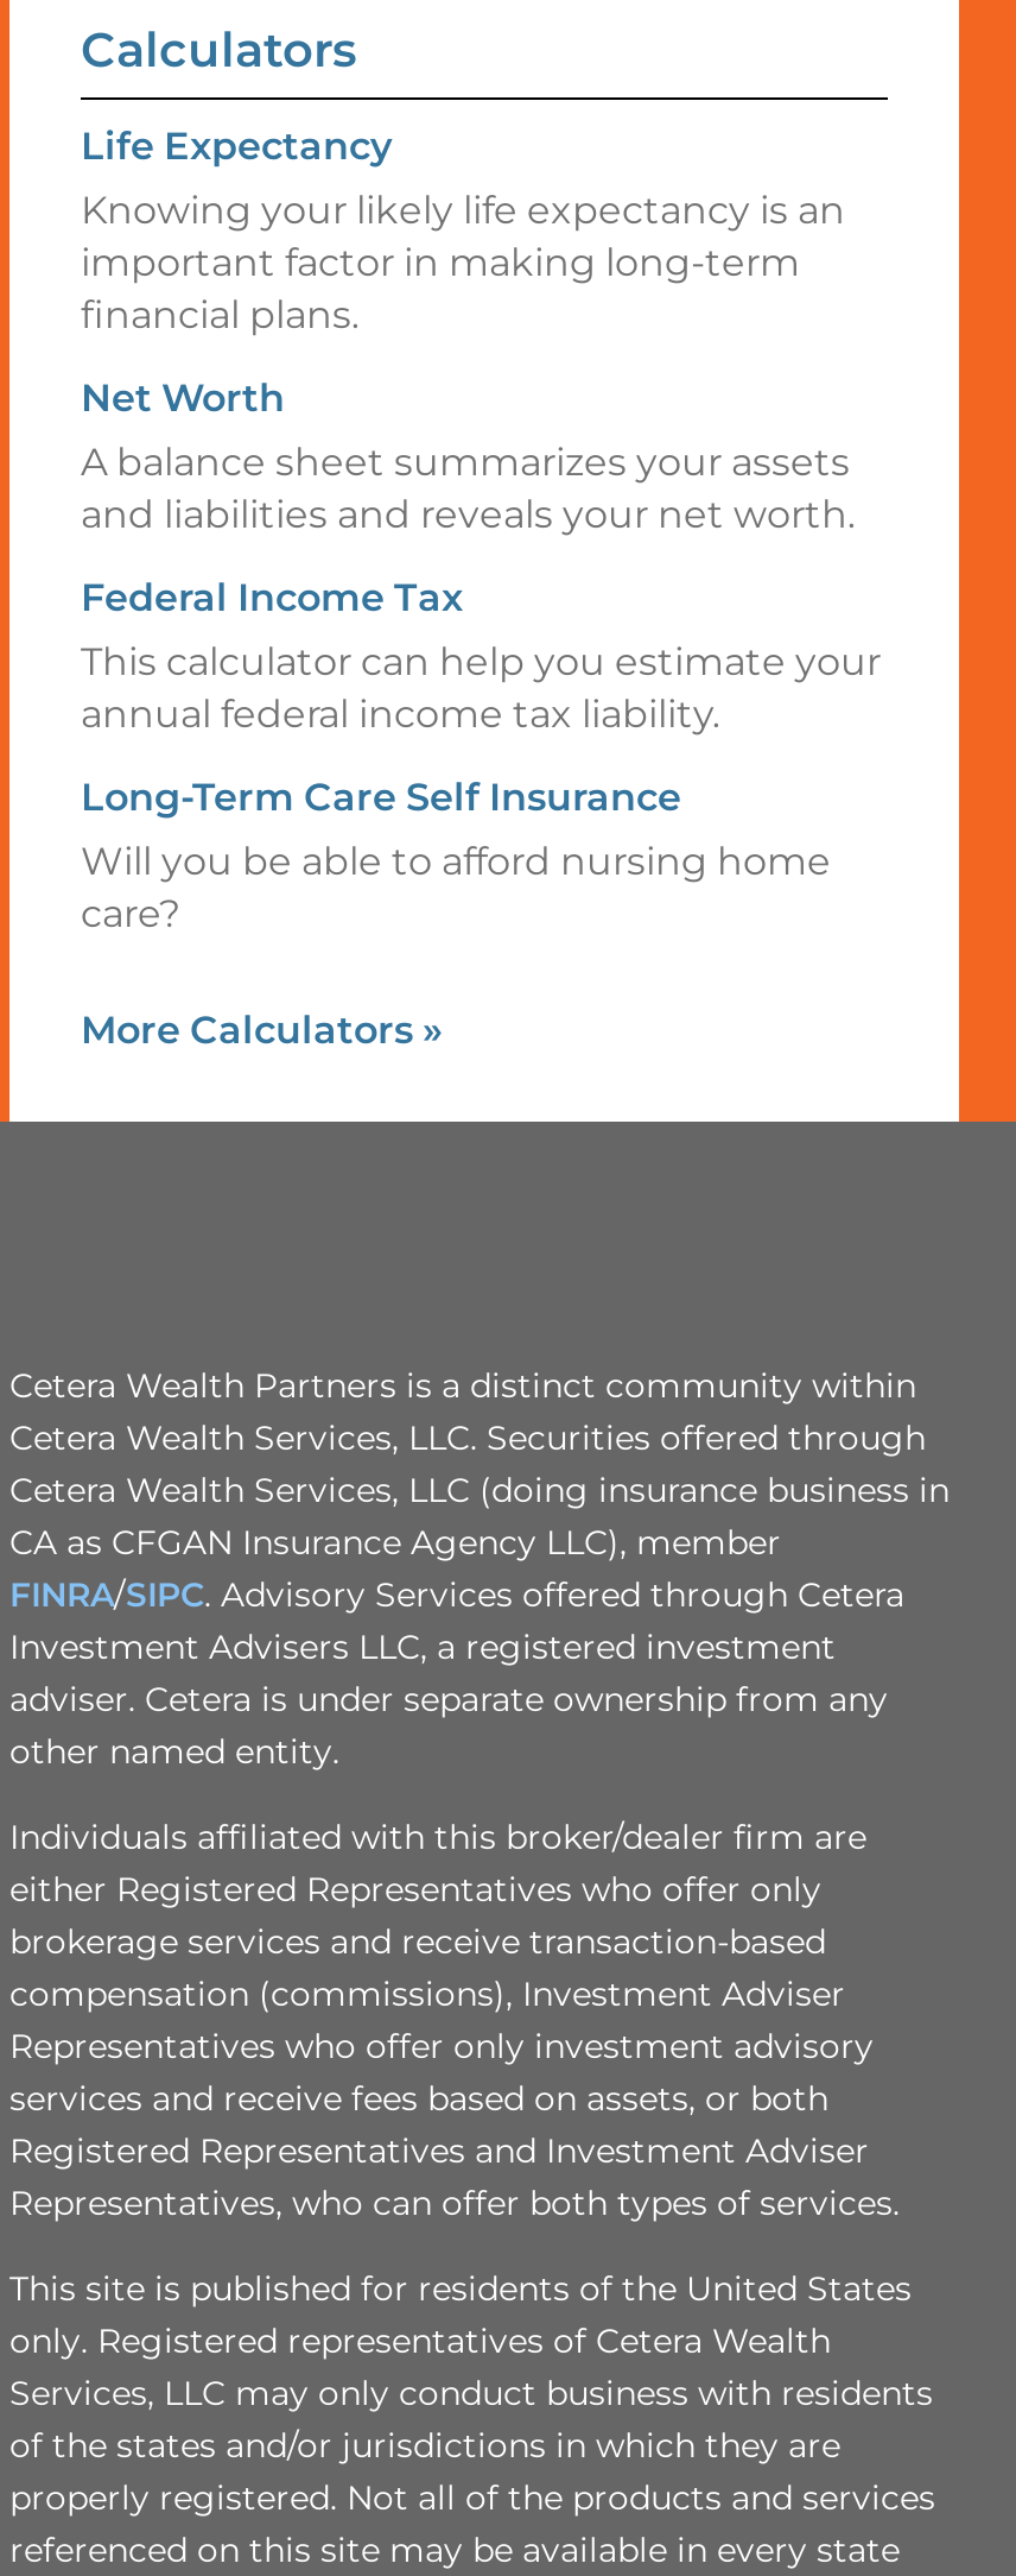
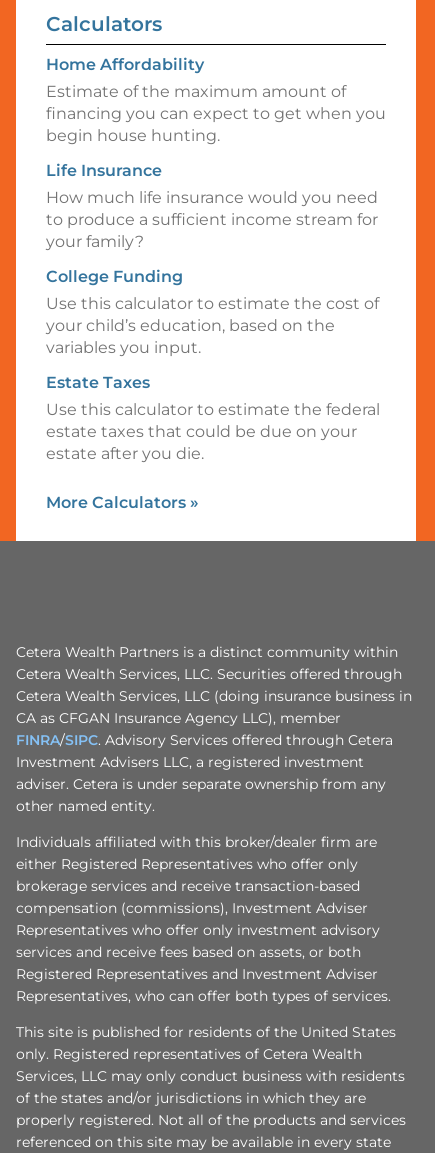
[81,123,845,336] Life Expectancy | Knowing your likely life expectancy is an | important factor in making long-term | financial plans. -> [46,55,386,145] Home Affordability | Estimate of the maximum amount of | financing you can expect to get when you | begin house hunting.
[81,375,855,536] Net Worth | A balance sheet summarizes your assets | and liabilities and reveals your net worth. -> [46,161,378,251] Life Insurance | How much life insurance would you need | to produce a sufficient income stream for | your family?
[81,574,881,736] Federal Income Tax | This calculator can help you estimate your | annual federal income tax liability. -> [46,267,379,357] College Funding | Use this calculator to estimate the cost of | your child’s education, based on the | variables you input.
[81,774,831,935] Long-Term Care Self Insurance | Will you be able to afford nursing home | care? -> [46,373,380,463] Estate Taxes | Use this calculator to estimate the federal | estate taxes that could be due on your | estate after you die.

